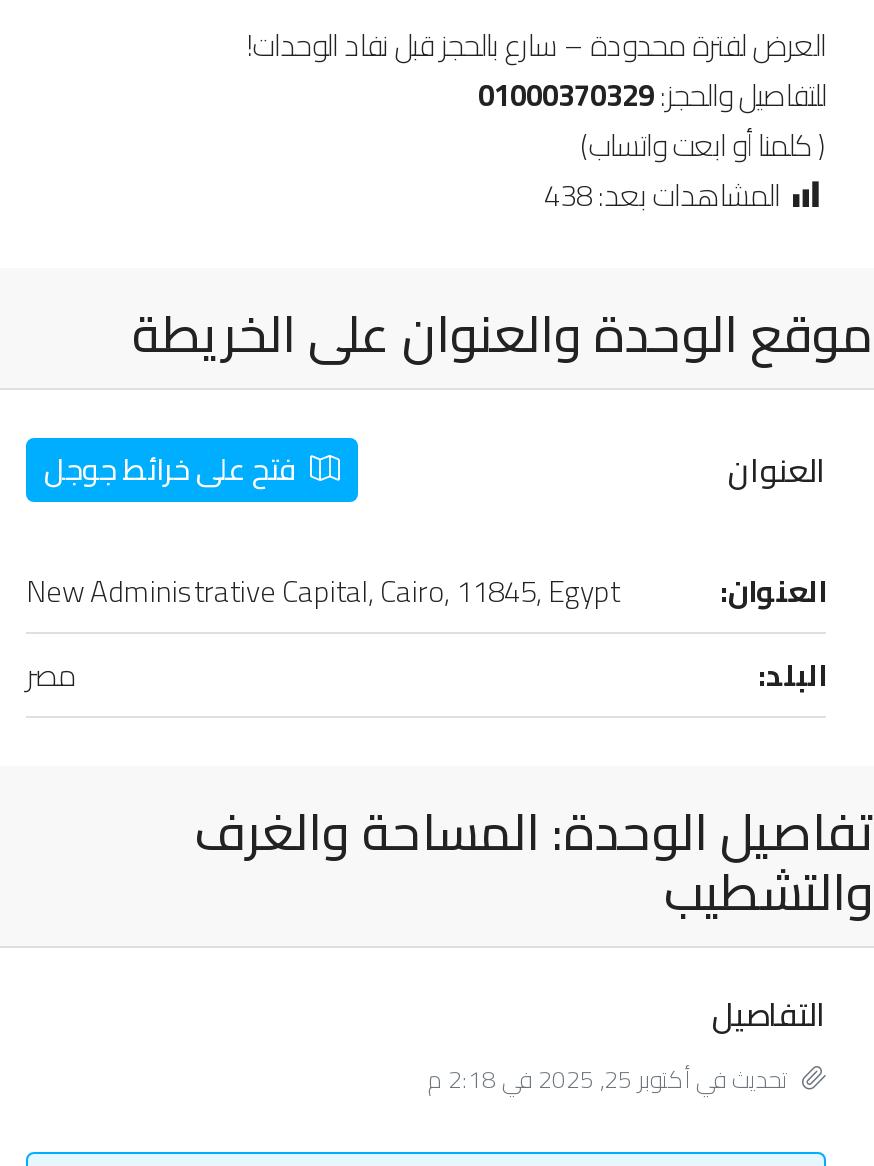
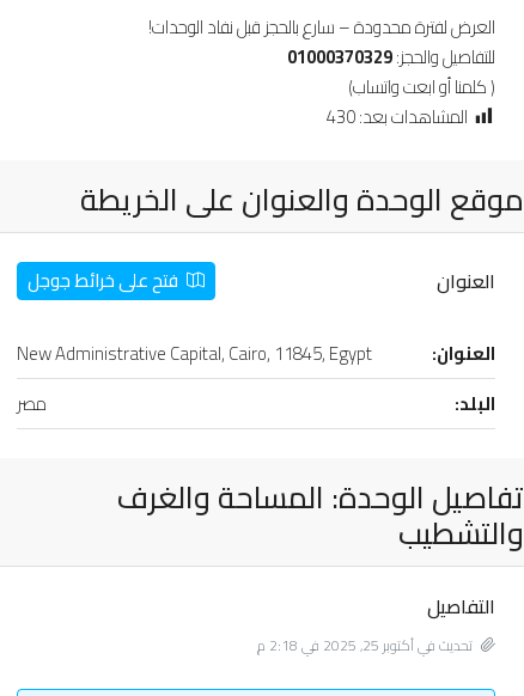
[544,166,780,224] المشاهدات بعد: 438 -> [327,99,468,134] المشاهدات بعد: 430

